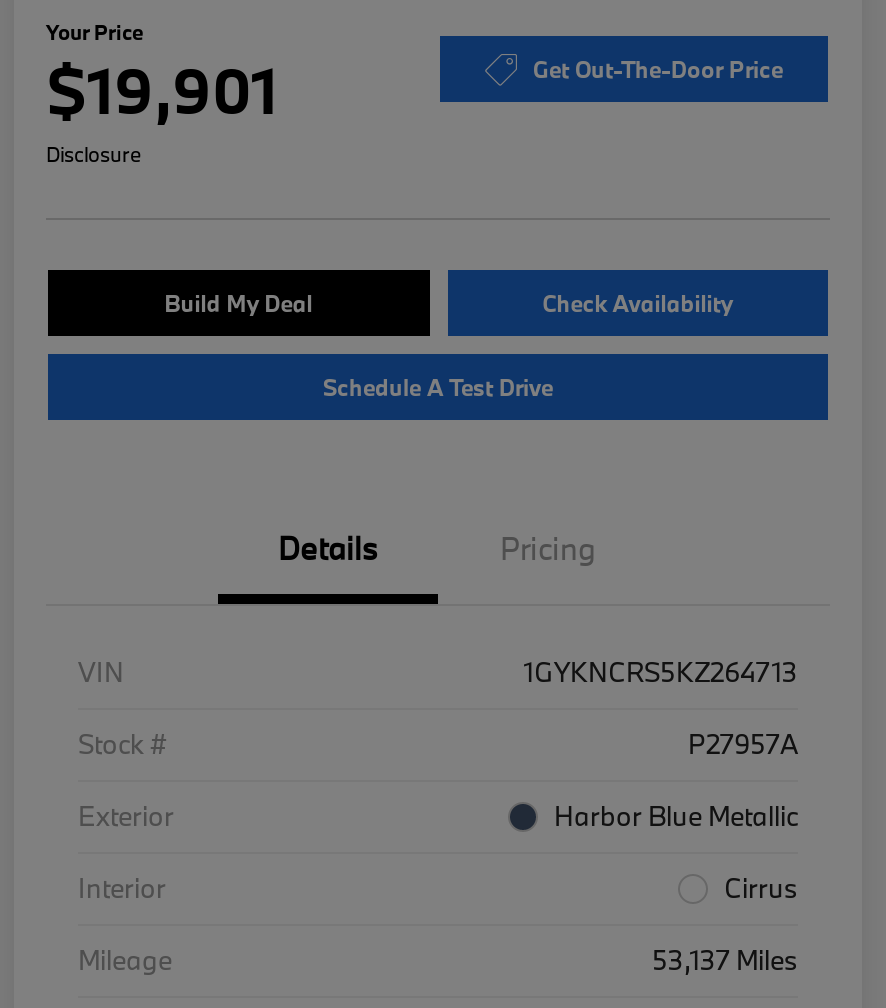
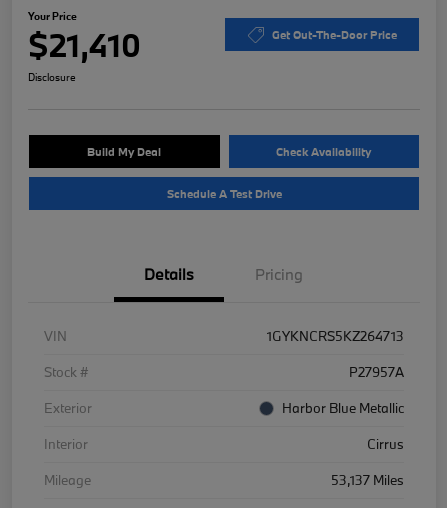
[46,50,278,130] $19,901 -> [28,25,141,65] $21,410

